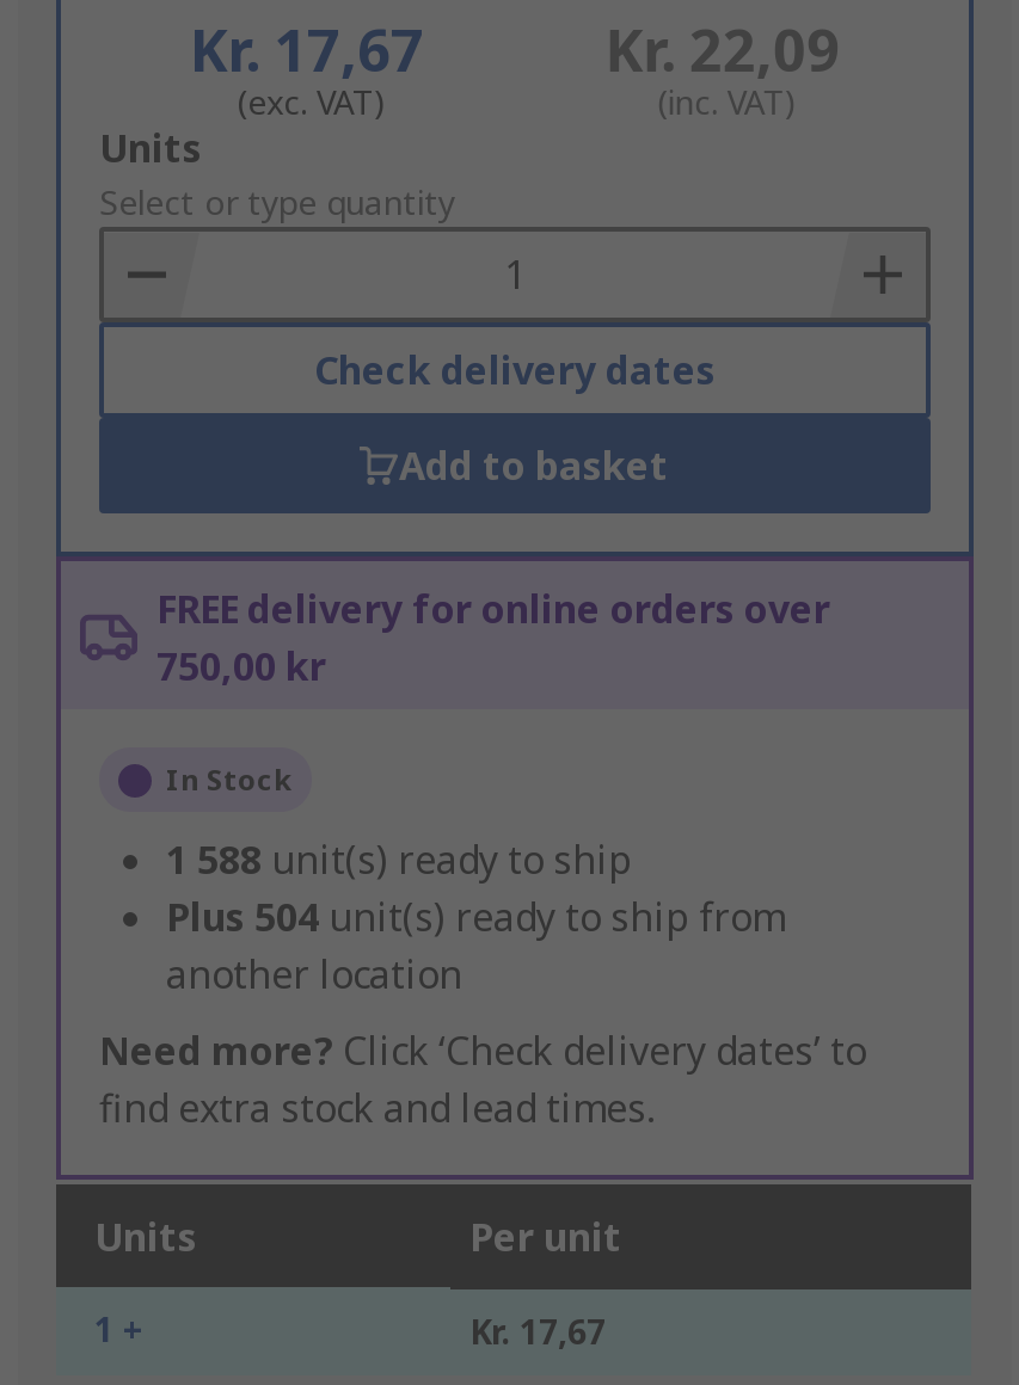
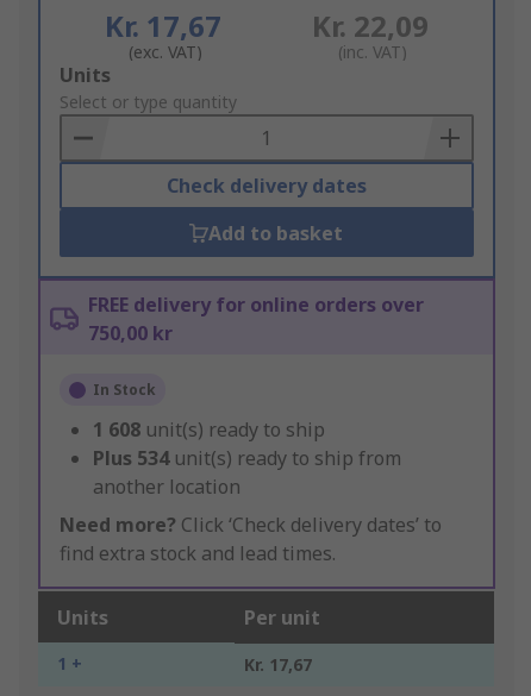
[166,835,632,887] 1 588 unit(s) ready to ship -> [93,417,325,443] 1 608 unit(s) ready to ship
[166,892,785,944] Plus 504 unit(s) ready to ship from -> [93,446,401,472] Plus 534 unit(s) ready to ship from

